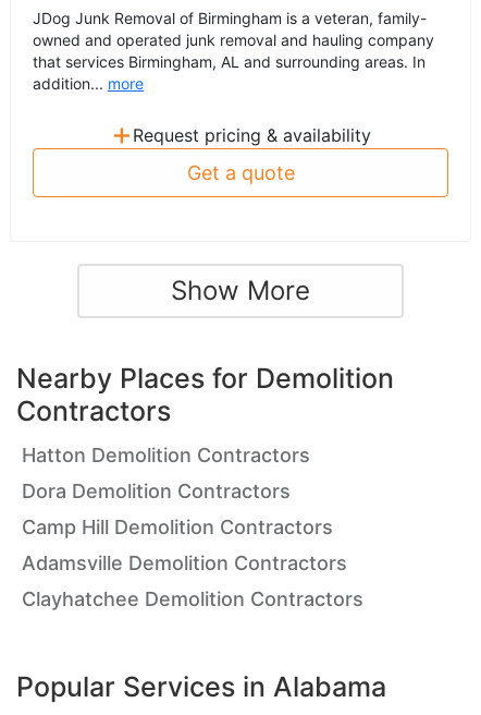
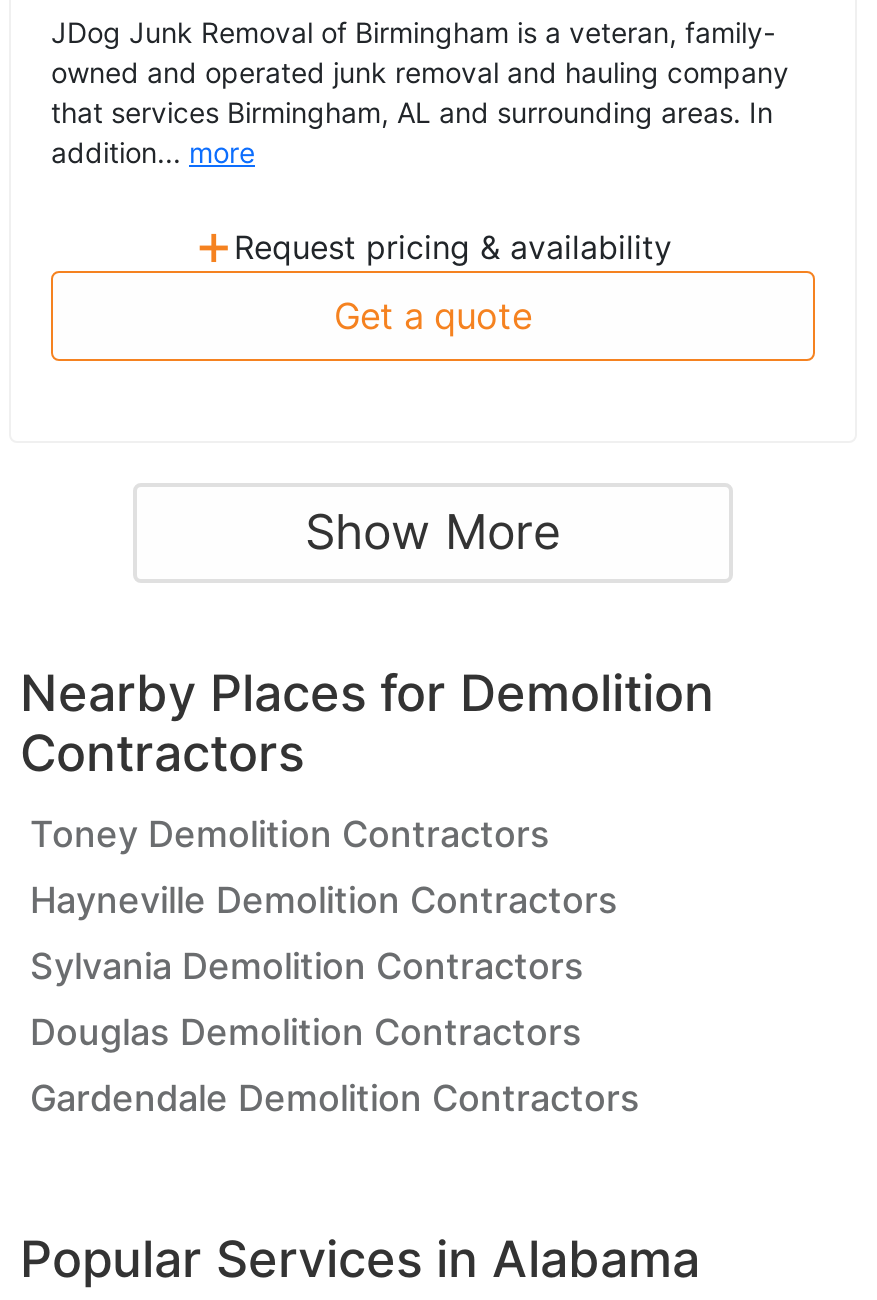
[21,444,310,466] Hatton Demolition Contractors -> [30,813,550,855] Toney Demolition Contractors
[21,480,290,502] Dora Demolition Contractors -> [30,879,618,921] Hayneville Demolition Contractors
[21,516,332,538] Camp Hill Demolition Contractors -> [30,945,584,987] Sylvania Demolition Contractors
[21,552,347,574] Adamsville Demolition Contractors -> [30,1011,582,1053] Douglas Demolition Contractors
[21,587,363,610] Clayhatchee Demolition Contractors -> [30,1077,640,1119] Gardendale Demolition Contractors

